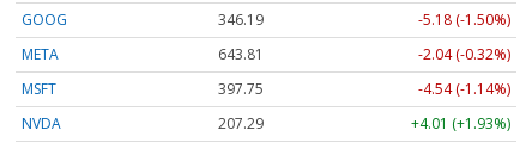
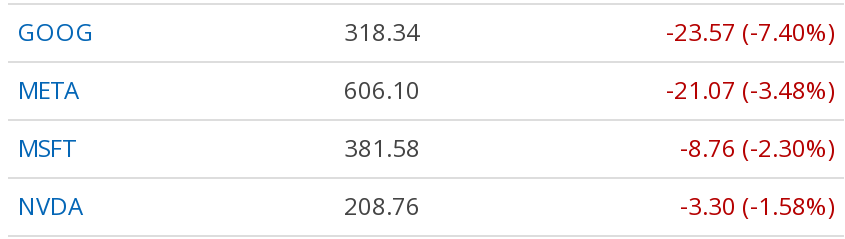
[218,9,264,29] 346.19 -> [344,14,420,48] 318.34
[418,9,510,29] -5.18 (-1.50%) -> [666,14,834,48] -23.57 (-7.40%)
[218,43,264,64] 643.81 -> [344,72,420,106] 606.10
[418,43,510,64] -2.04 (-0.32%) -> [666,72,834,106] -21.07 (-3.48%)
[218,78,264,98] 397.75 -> [344,130,420,164] 381.58
[418,78,510,98] -4.54 (-1.14%) -> [680,130,834,164] -8.76 (-2.30%)
[218,113,264,133] 207.29 -> [344,188,420,222] 208.76
[411,113,510,133] +4.01 (+1.93%) -> [680,188,834,222] -3.30 (-1.58%)

